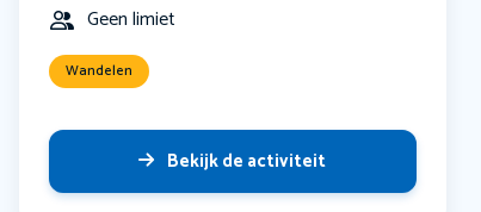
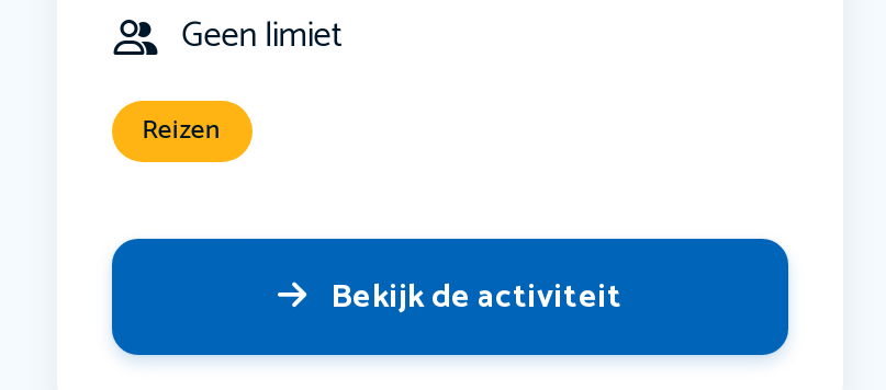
[65,60,132,83] Wandelen -> [142,110,221,152] Reizen

